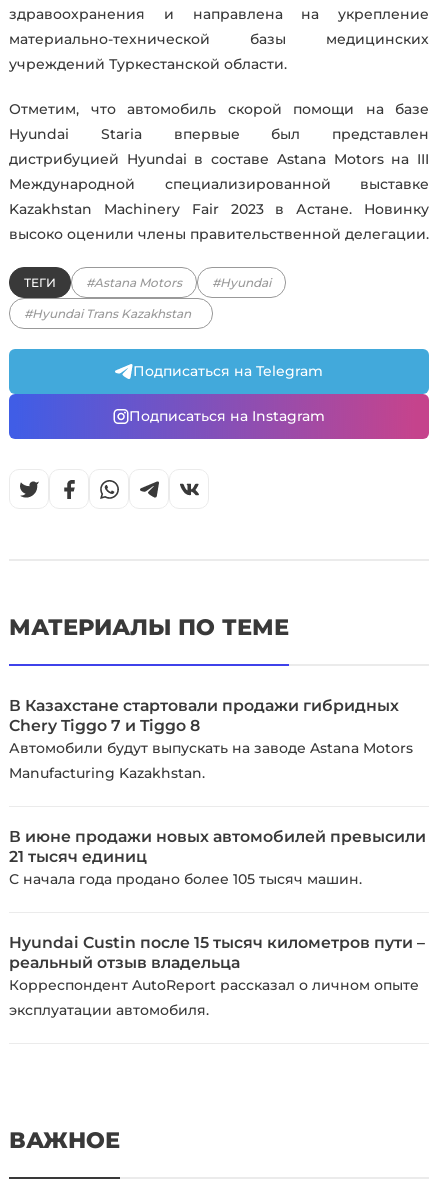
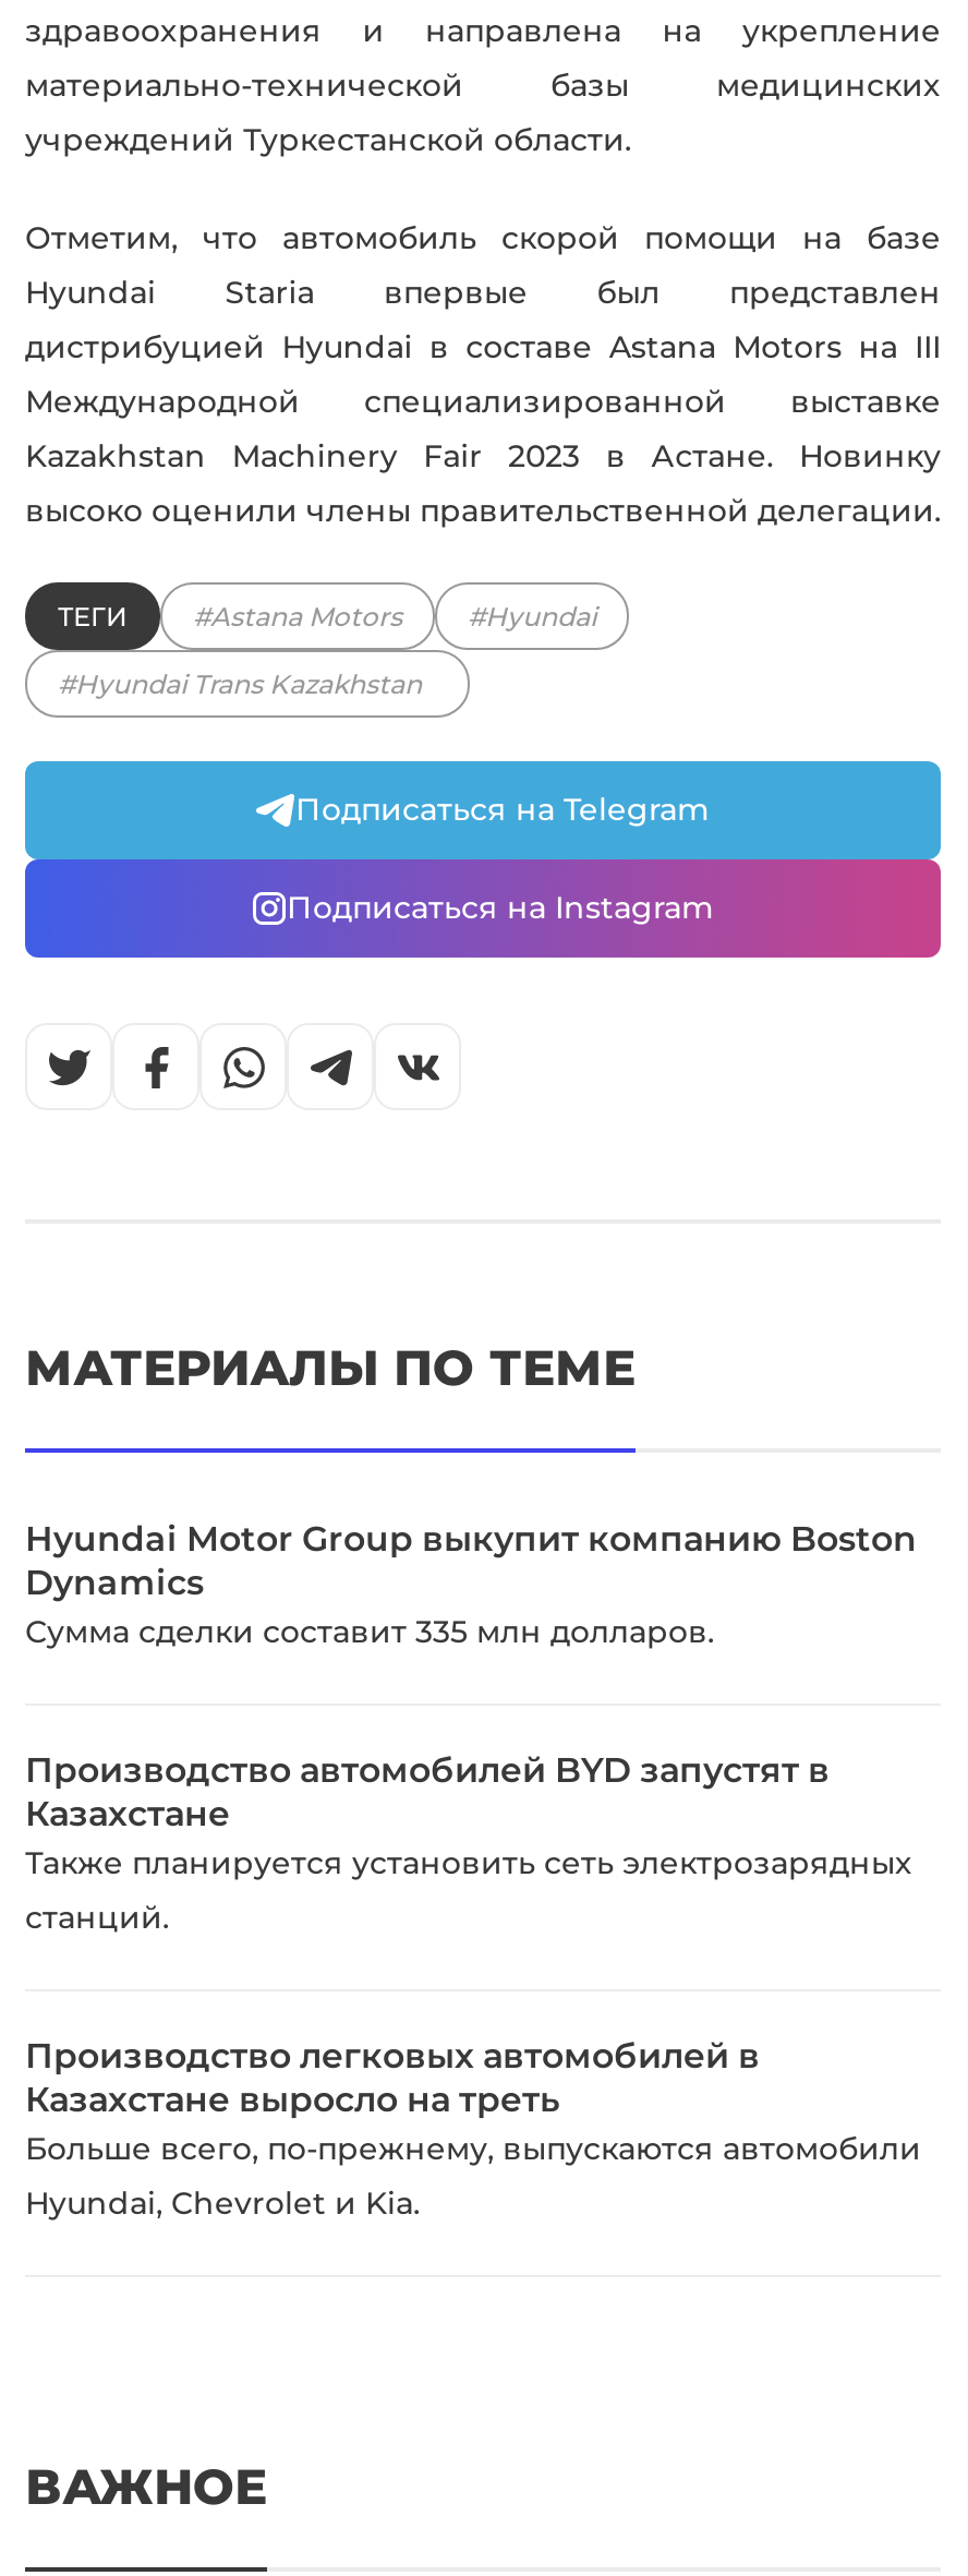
[9,696,413,782] В Казахстане стартовали продажи гибридных | Chery Tiggo 7 и Tiggo 8 | Автомобили будут выпускать на заводе Astana Motors | Manufacturing Kazakhstan. -> [25,1518,917,1651] Hyundai Motor Group выкупит компанию Boston | Dynamics | Сумма сделки составит 335 млн долларов.
[9,827,426,888] В июне продажи новых автомобилей превысили | 21 тысяч единиц | С начала года продано более 105 тысяч машин. -> [25,1749,912,1937] Производство автомобилей BYD запустят в | Казахстане | Также планируется установить сеть электрозарядных | станций.
[9,933,425,1019] Hyundai Custin после 15 тысяч километров пути – | реальный отзыв владельца | Корреспондент AutoReport рассказал о личном опыте | эксплуатации автомобиля. -> [25,2035,921,2223] Производство легковых автомобилей в | Казахстане выросло на треть | Больше всего, по-прежнему, выпускаются автомобили | Hyundai, Chevrolet и Kia.

